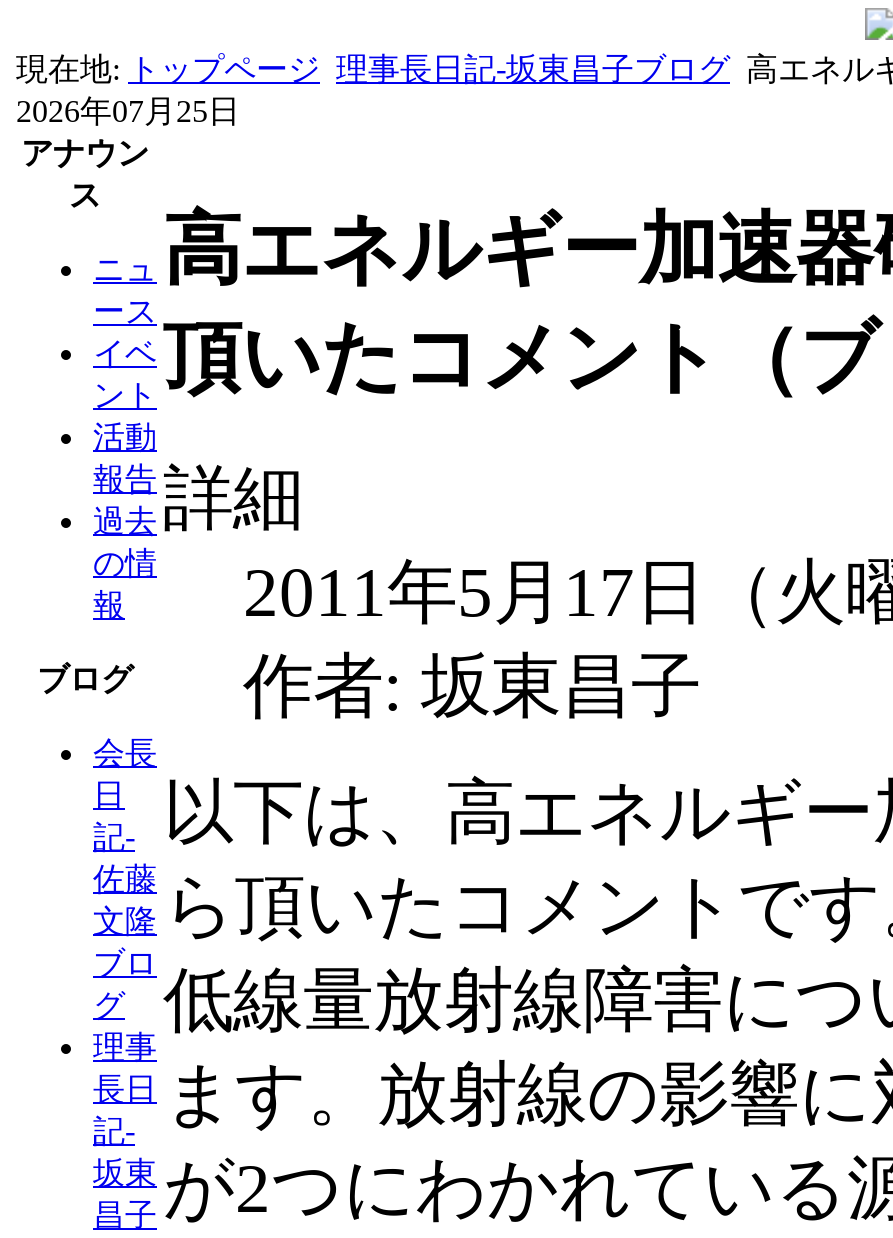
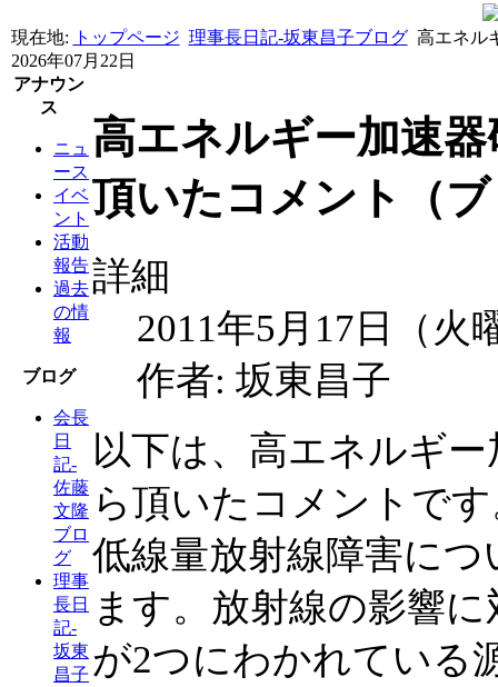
[16,94,240,128] 2026年07月25日 -> [11,51,135,70] 2026年07月22日

